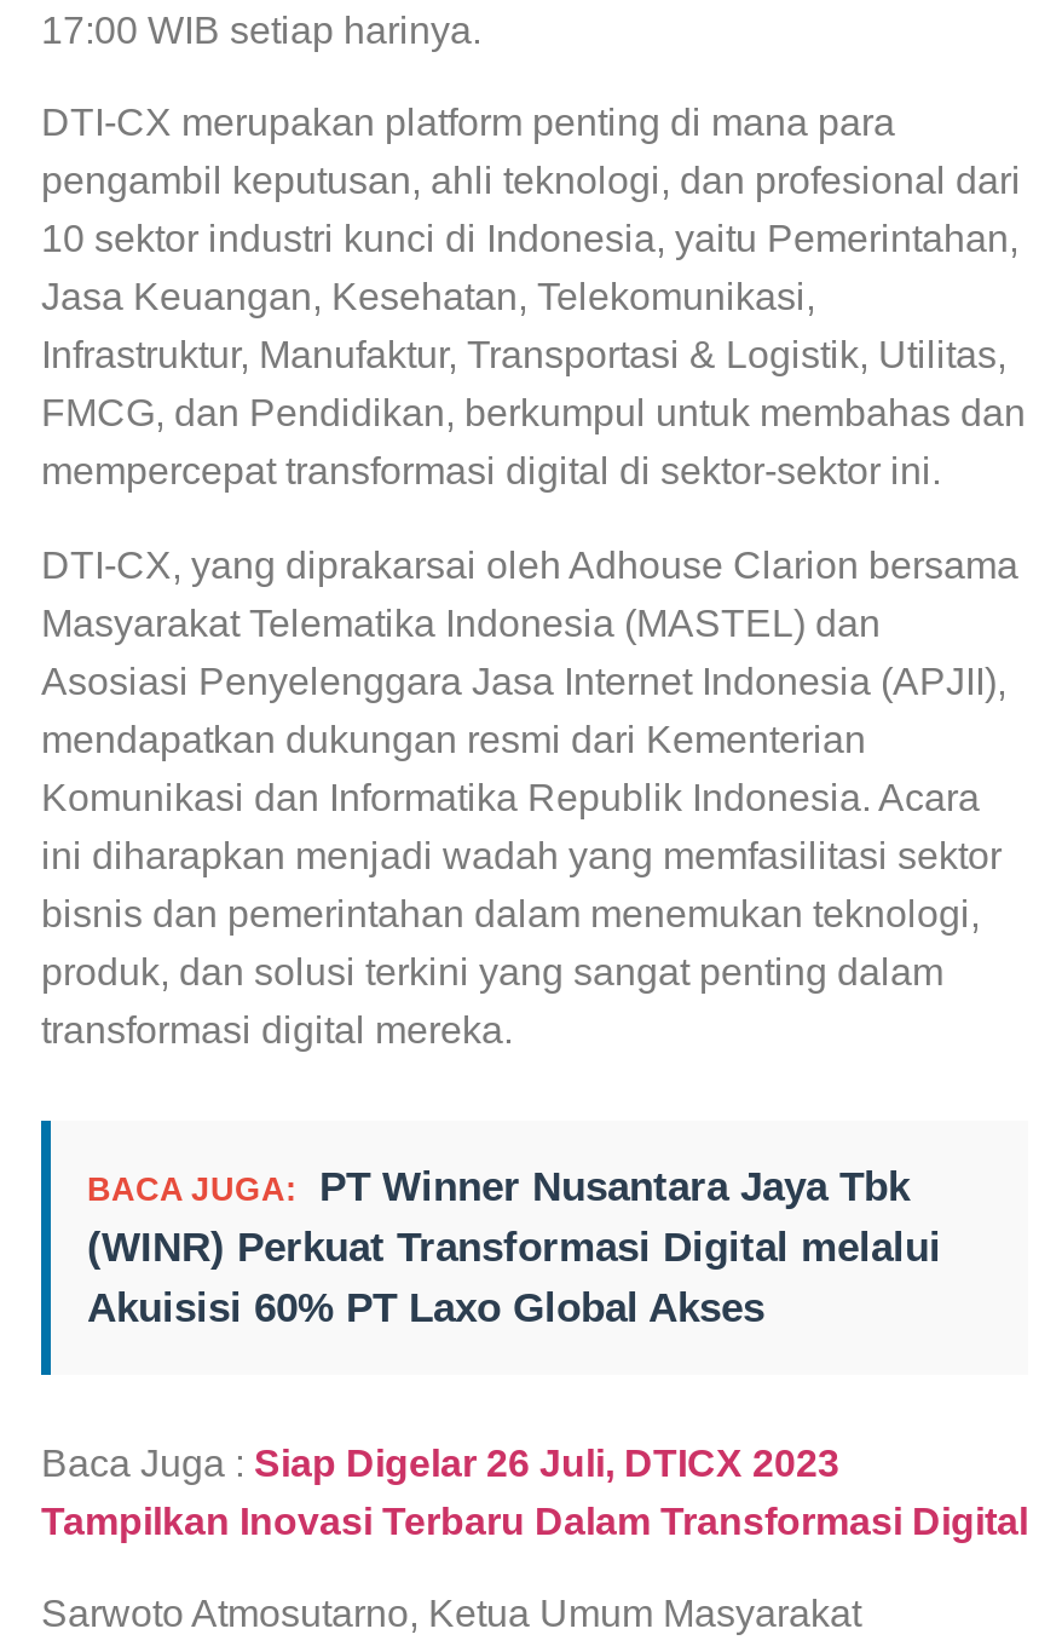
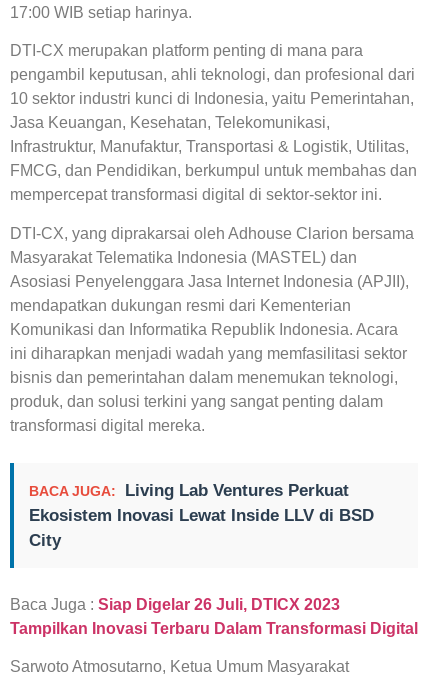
[87,1164,941,1331] BACA JUGA: PT Winner Nusantara Jaya Tbk | (WINR) Perkuat Transformasi Digital melalui | Akuisisi 60% PT Laxo Global Akses -> [29,481,374,550] BACA JUGA: Living Lab Ventures Perkuat | Ekosistem Inovasi Lewat Inside LLV di BSD | City

